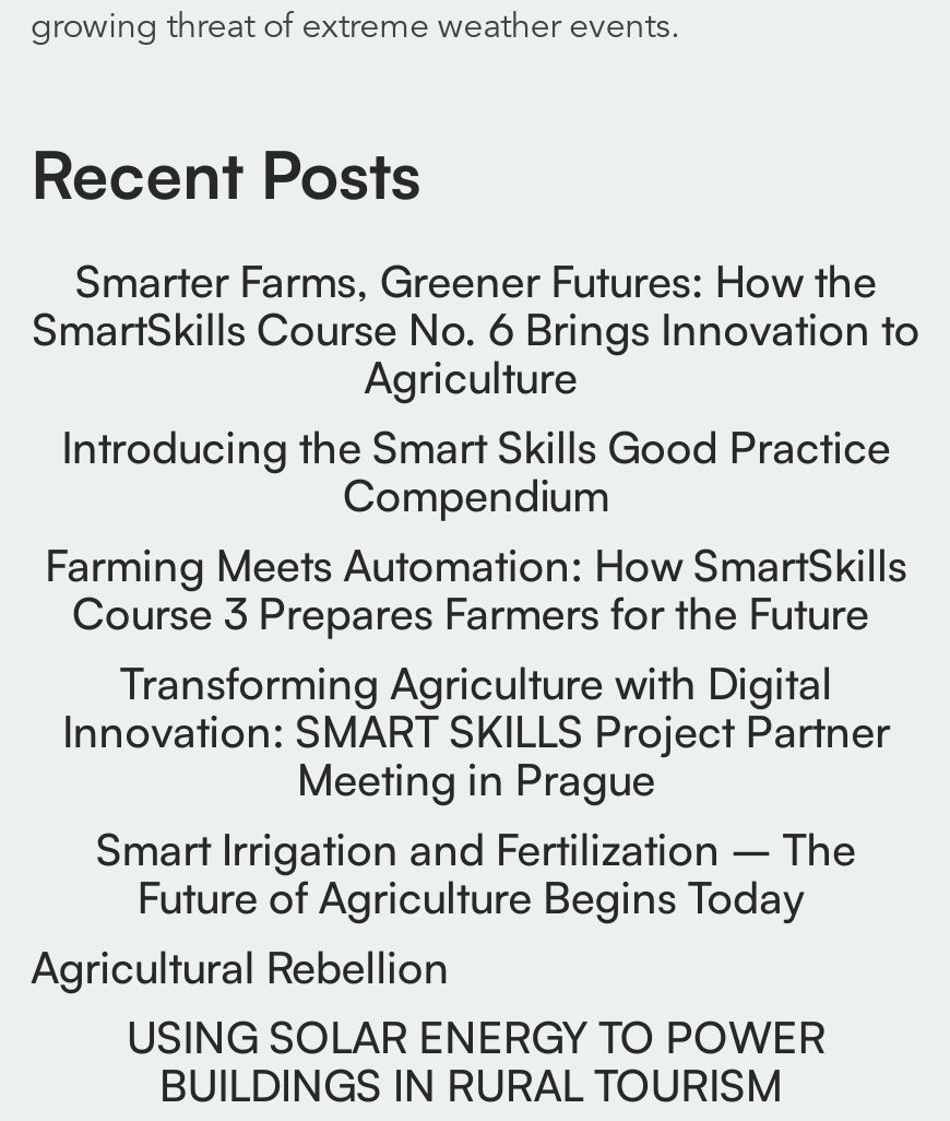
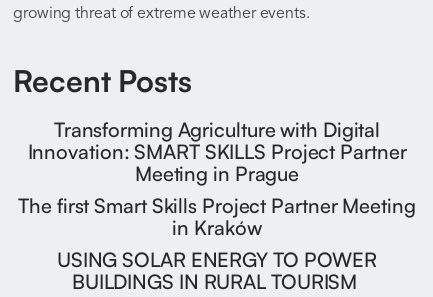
[32,255,920,642] Smarter Farms, Greener Futures: How the | SmartSkills Course No. 6 Brings Innovation to | Agriculture | Introducing the Smart Skills Good Practice | Compendium | Farming Meets Automation: How SmartSkills | Course 3 Prepares Farmers for the Future -> none
[31,823,856,996] Smart Irrigation and Fertilization – The | Future of Agriculture Begins Today | Agricultural Rebellion -> [18,193,416,240] The first Smart Skills Project Partner Meeting | in Kraków

